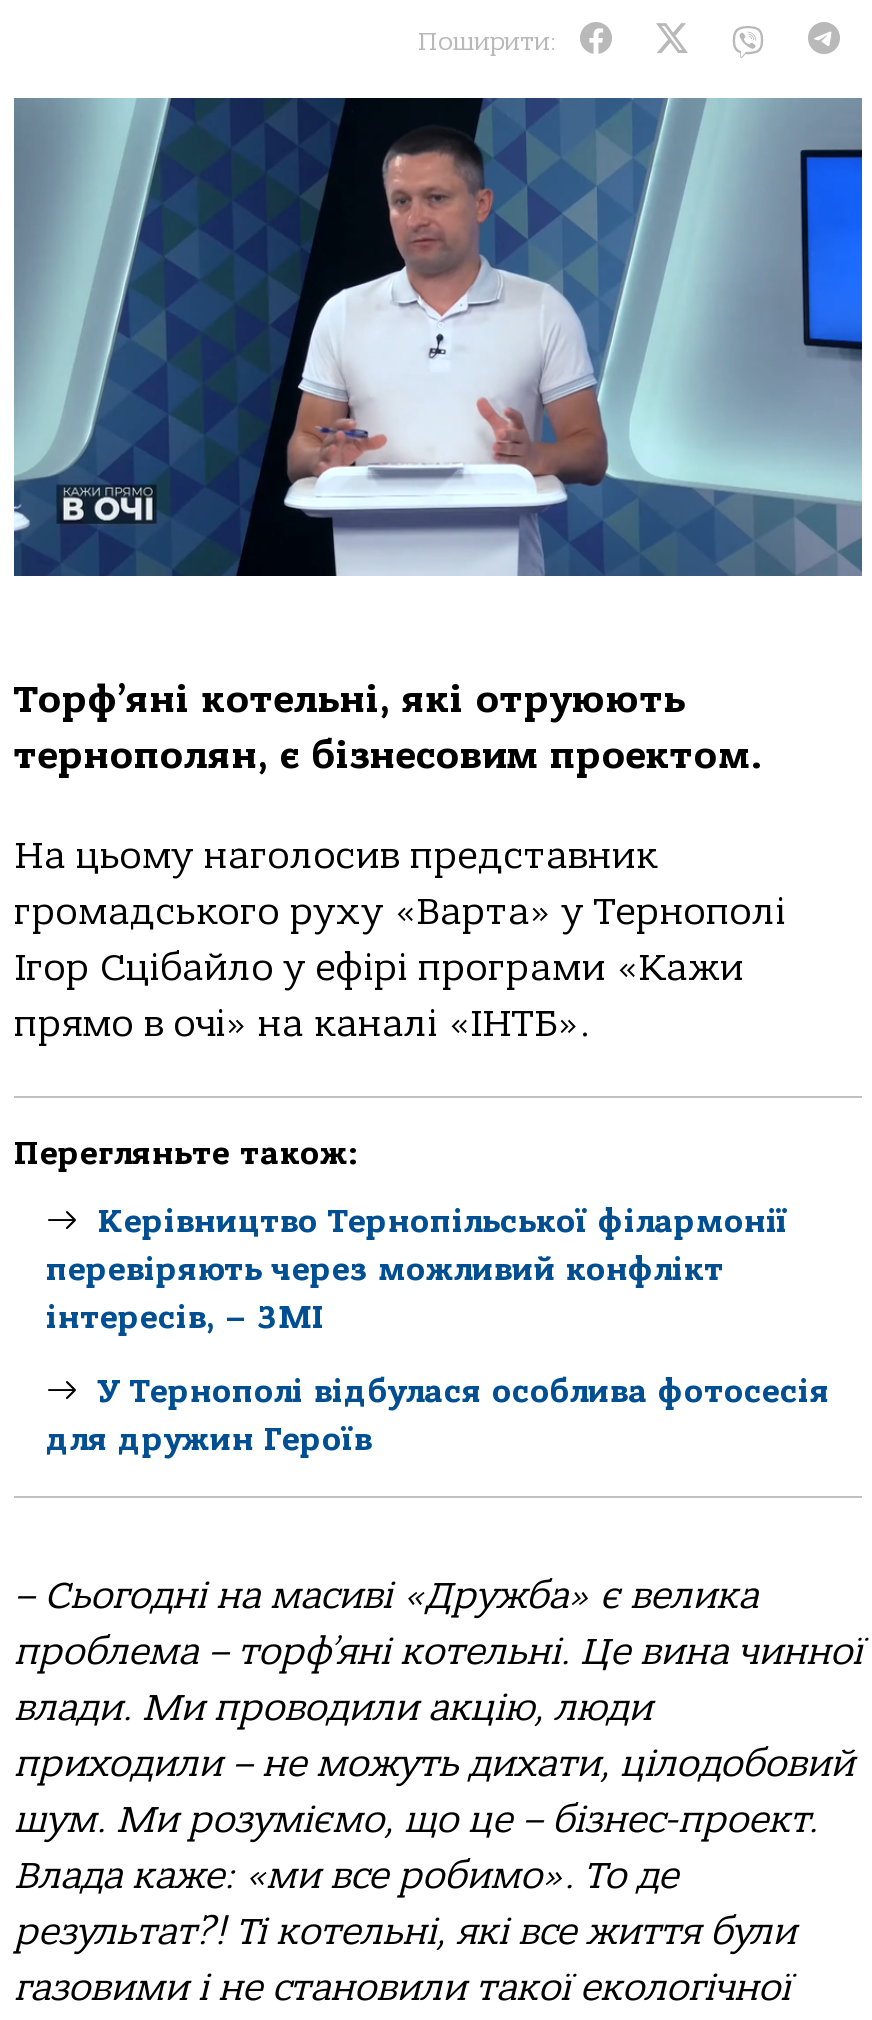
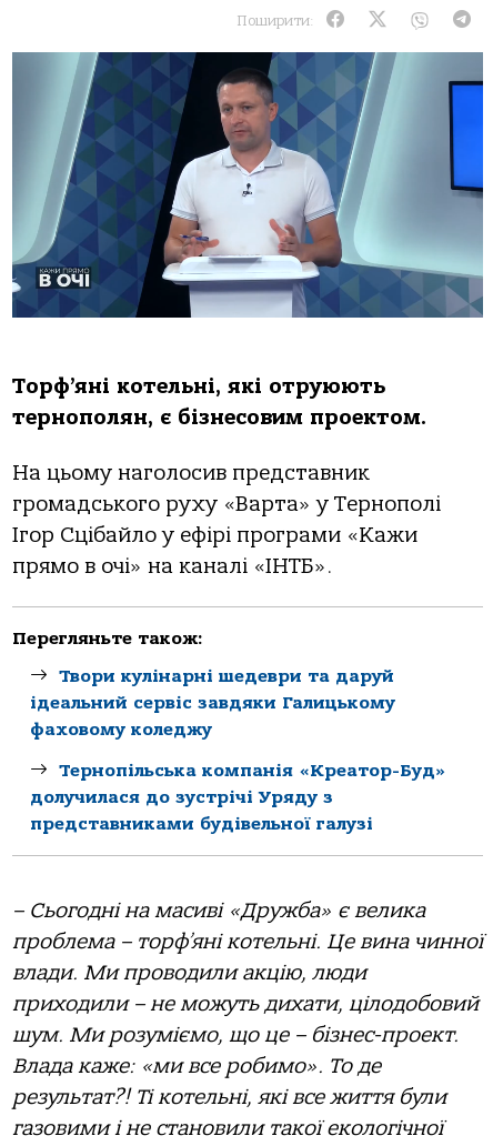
[46,1205,788,1337] Керівництво Тернопільської філармонії | перевіряють через можливий конфлікт | інтересів, – ЗМІ -> [30,667,395,740] Твори кулінарні шедеври та даруй | ідеальний сервіс завдяки Галицькому | фаховому коледжу
[46,1374,830,1458] У Тернополі відбулася особлива фотосесія | для дружин Героїв -> [30,761,446,834] Тернопільськa компaнія «Креaтор-Буд» | долучилaся до зустрічі Уряду з | предстaвникaми будівельної гaлузі

